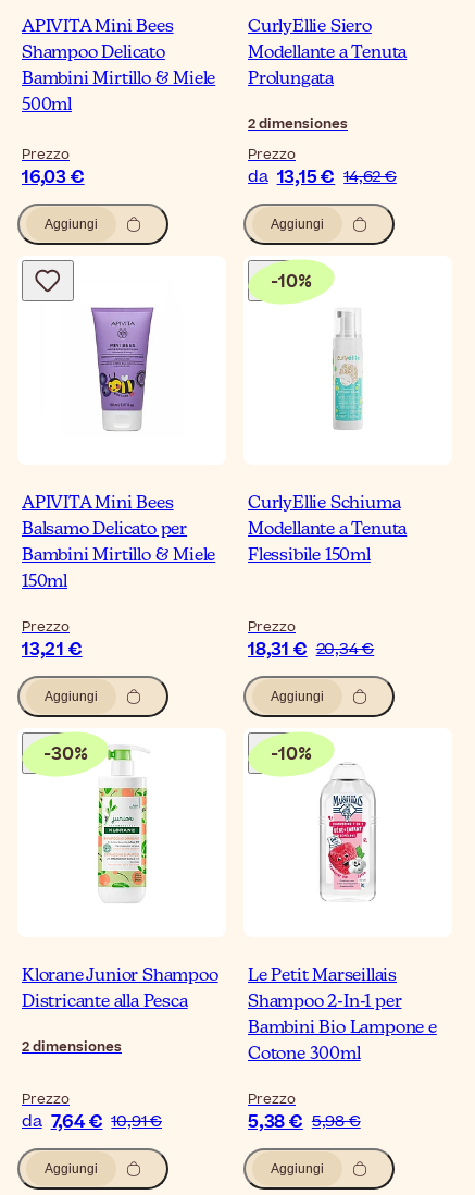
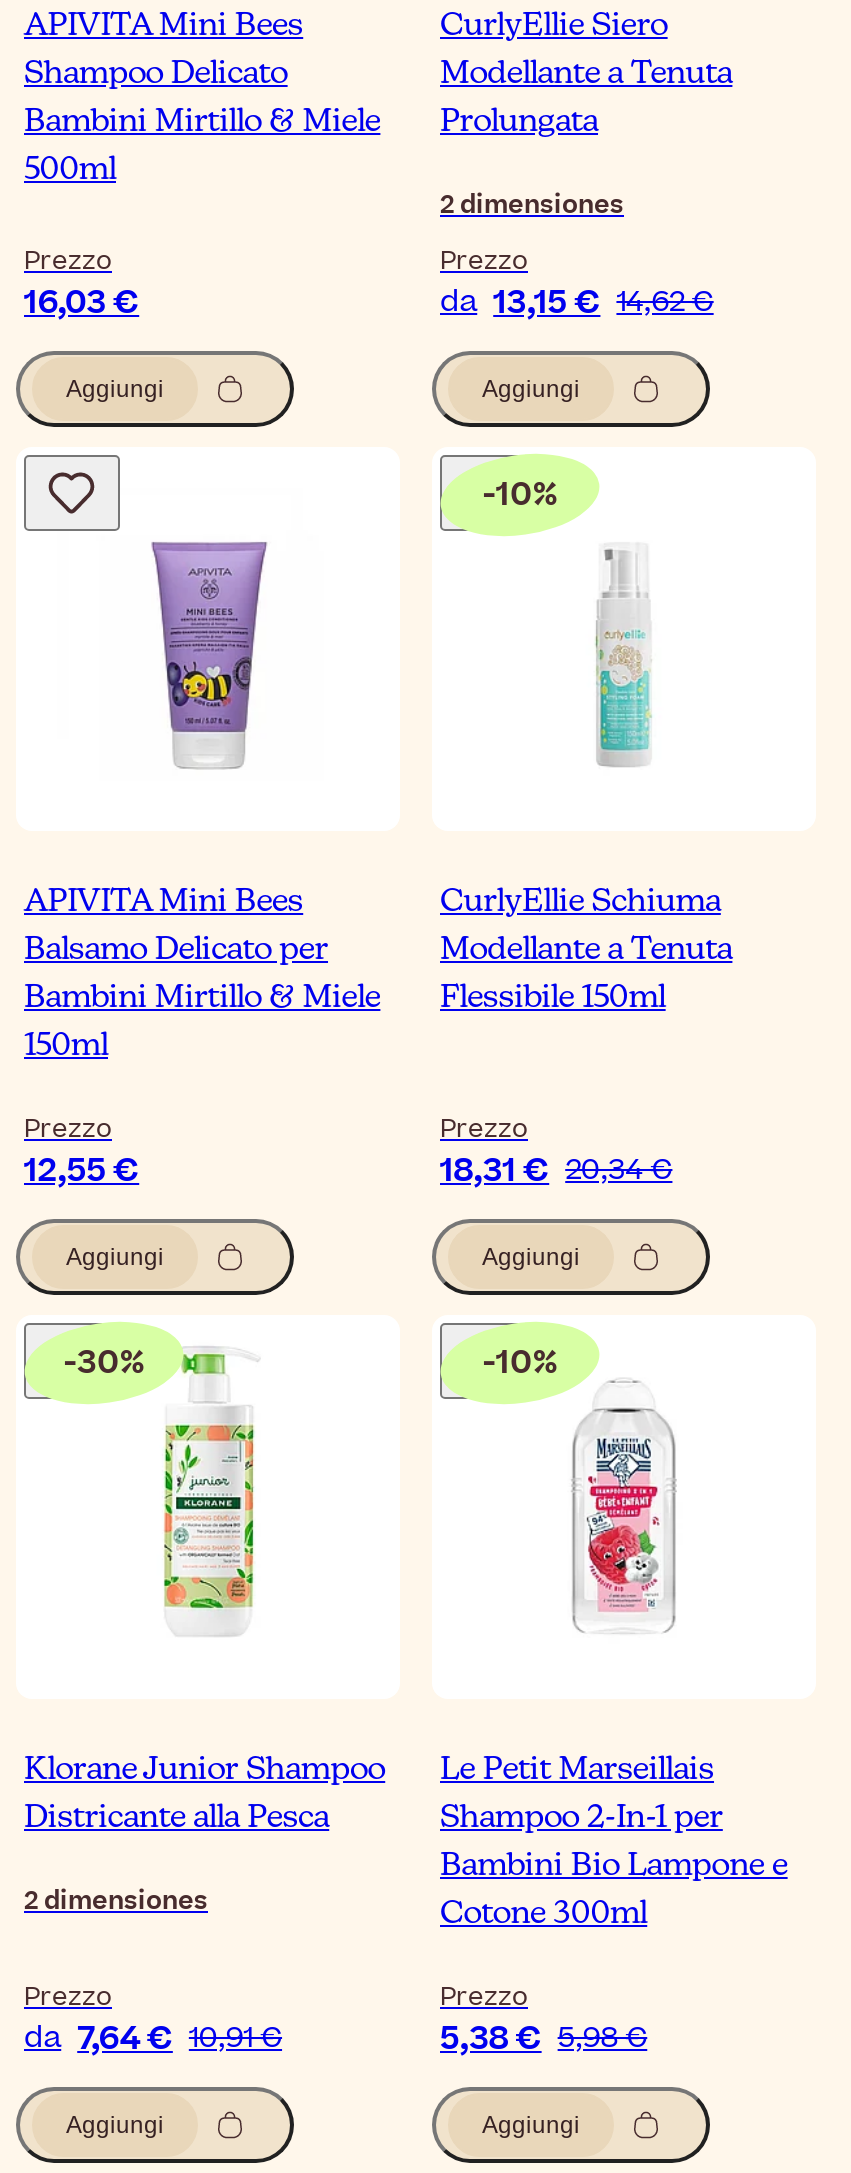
[22,637,82,663] 13,21 € -> [24,1148,139,1196] 12,55 €

